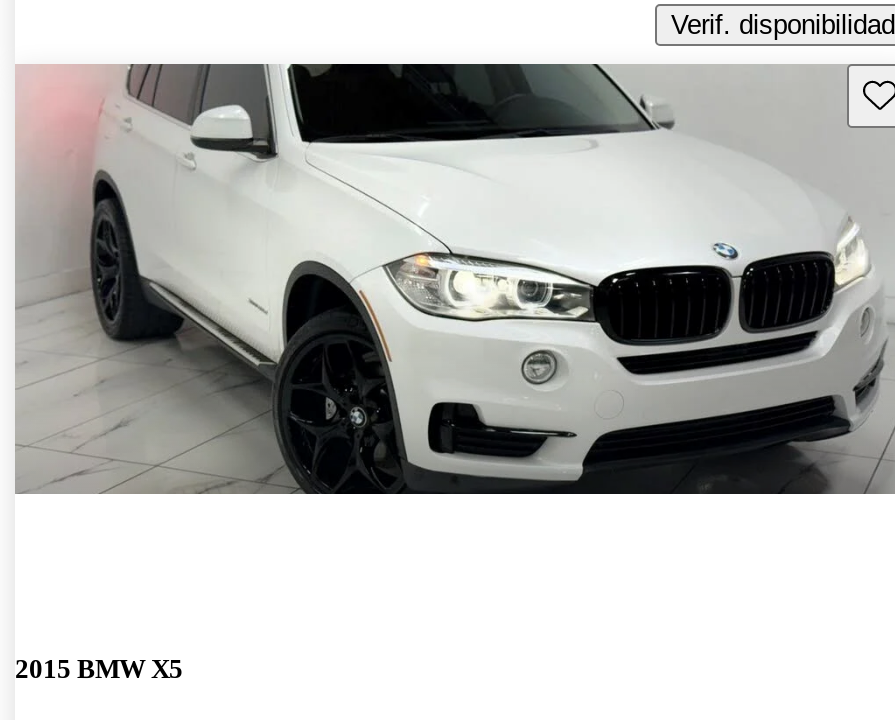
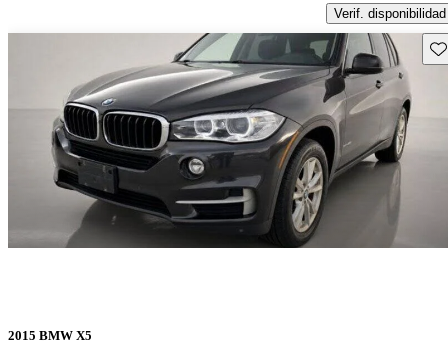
[19,63,889,495] [image] -> [9,32,445,249] [image]

